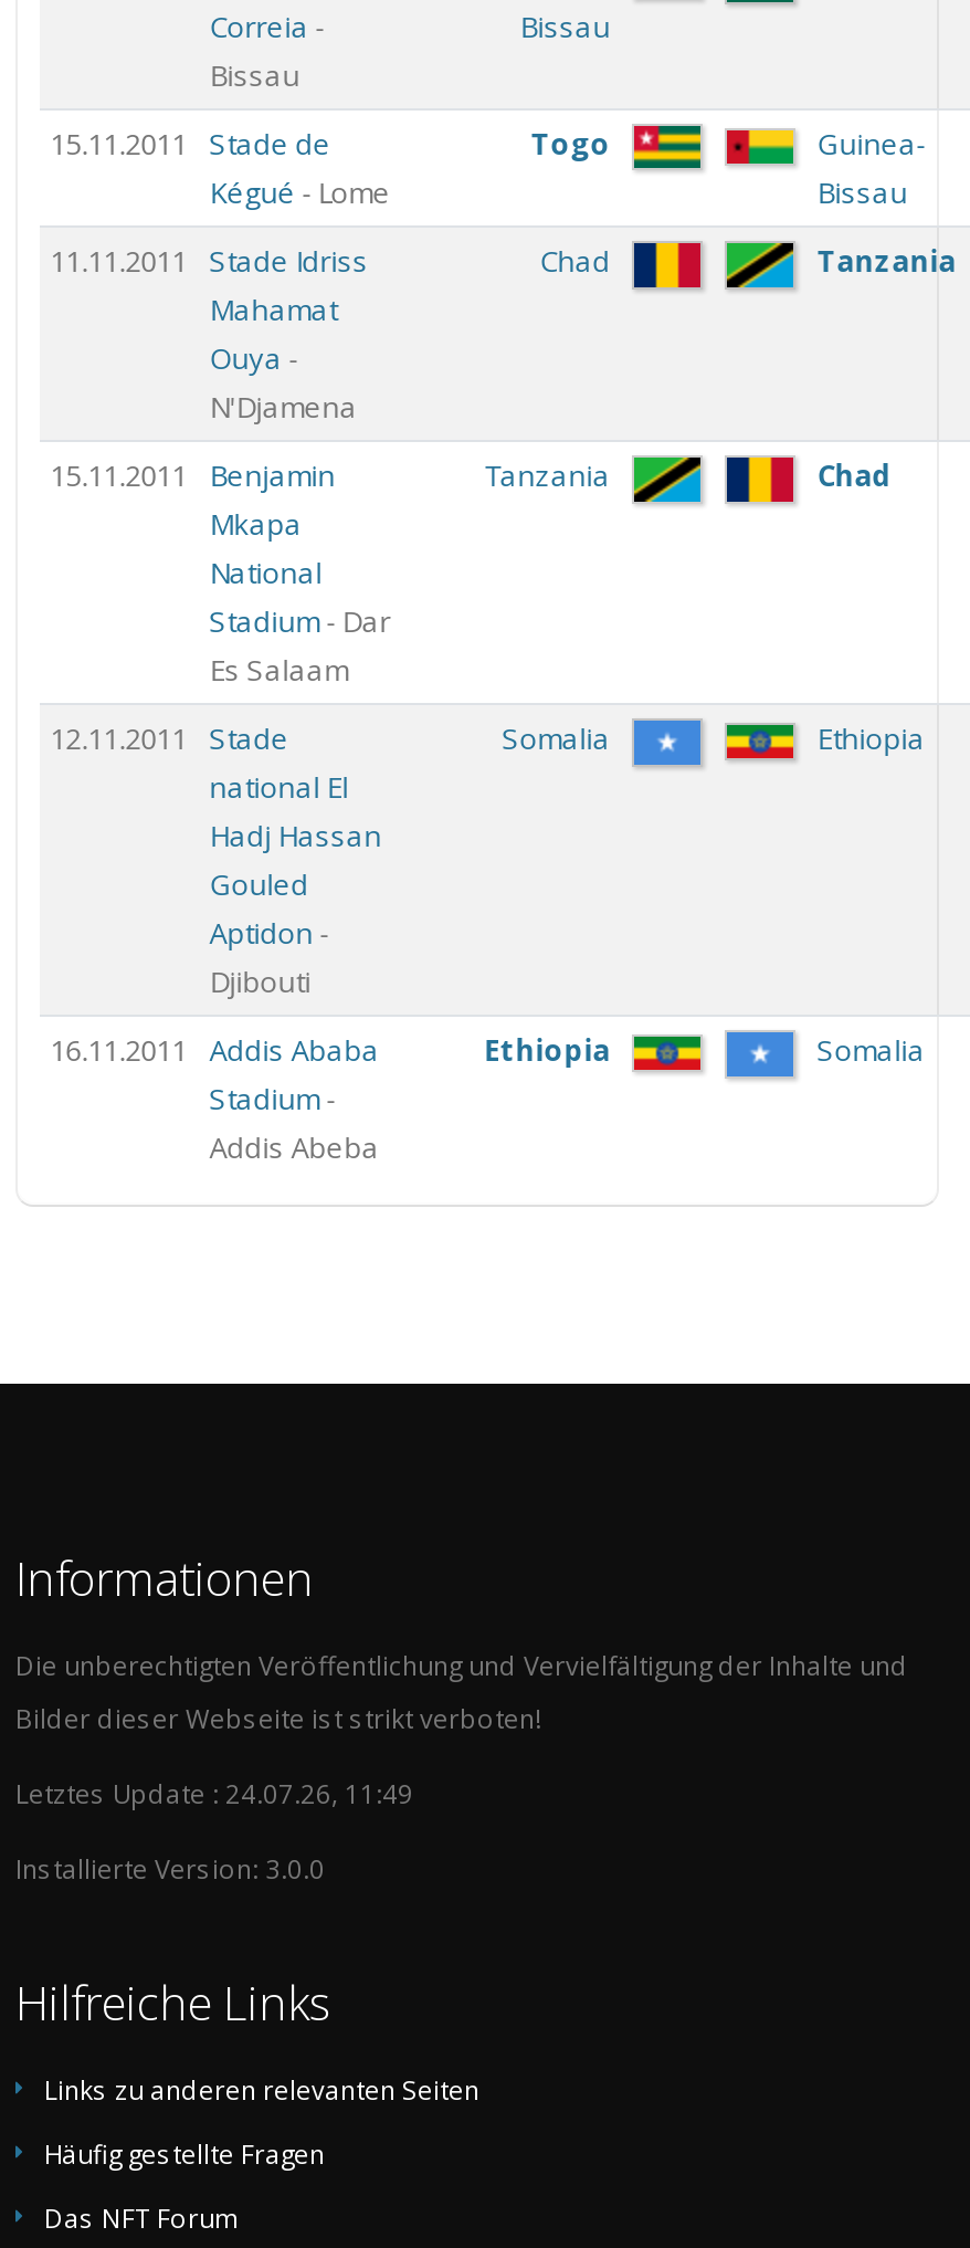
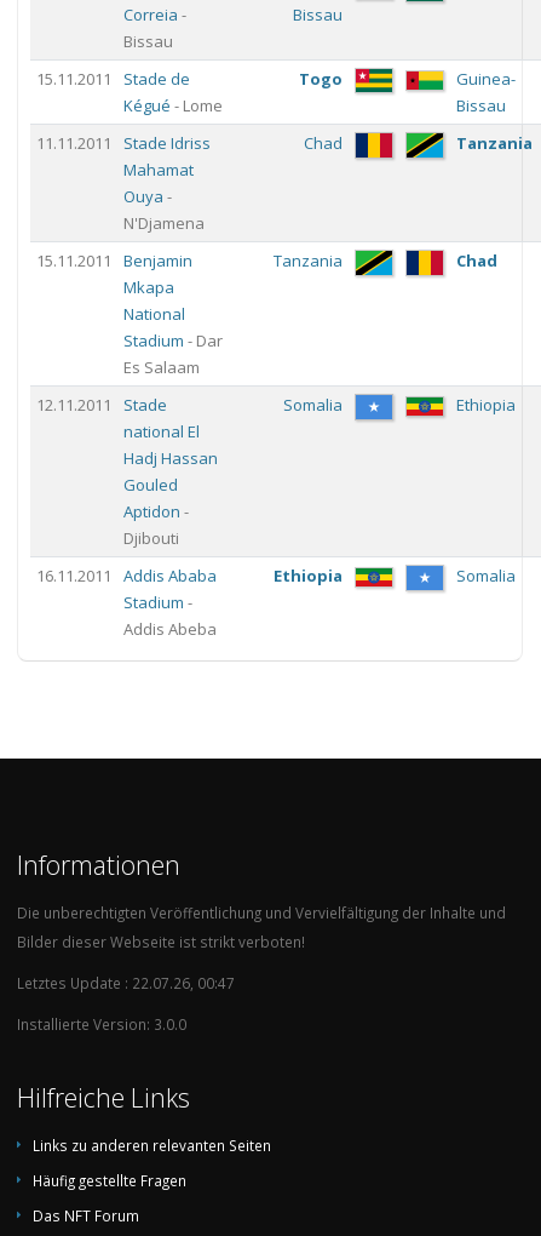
[15,1775,413,1810] Letztes Update : 24.07.26, 11:49 -> [17,973,235,992] Letztes Update : 22.07.26, 00:47

